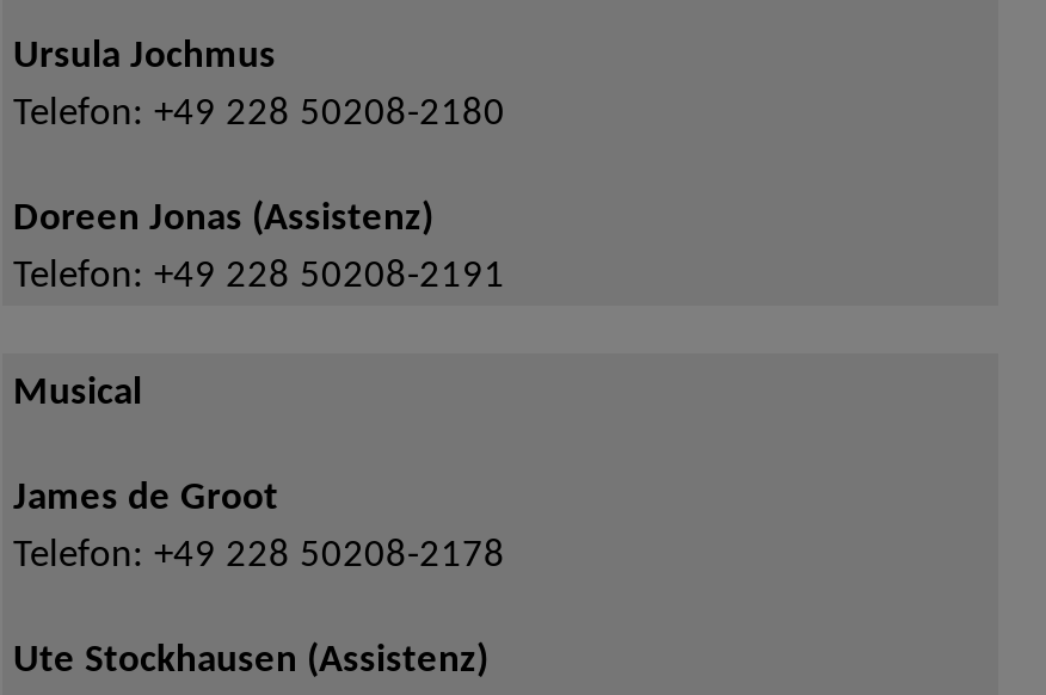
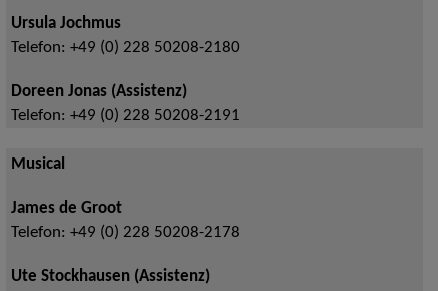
[13,96,505,134] Telefon: +49 228 50208-2180 -> [10,40,239,56] Telefon: +49 (0) 228 50208-2180
[13,258,505,297] Telefon: +49 228 50208-2191 -> [10,108,239,124] Telefon: +49 (0) 228 50208-2191
[13,538,505,576] Telefon: +49 228 50208-2178 -> [10,225,239,241] Telefon: +49 (0) 228 50208-2178

